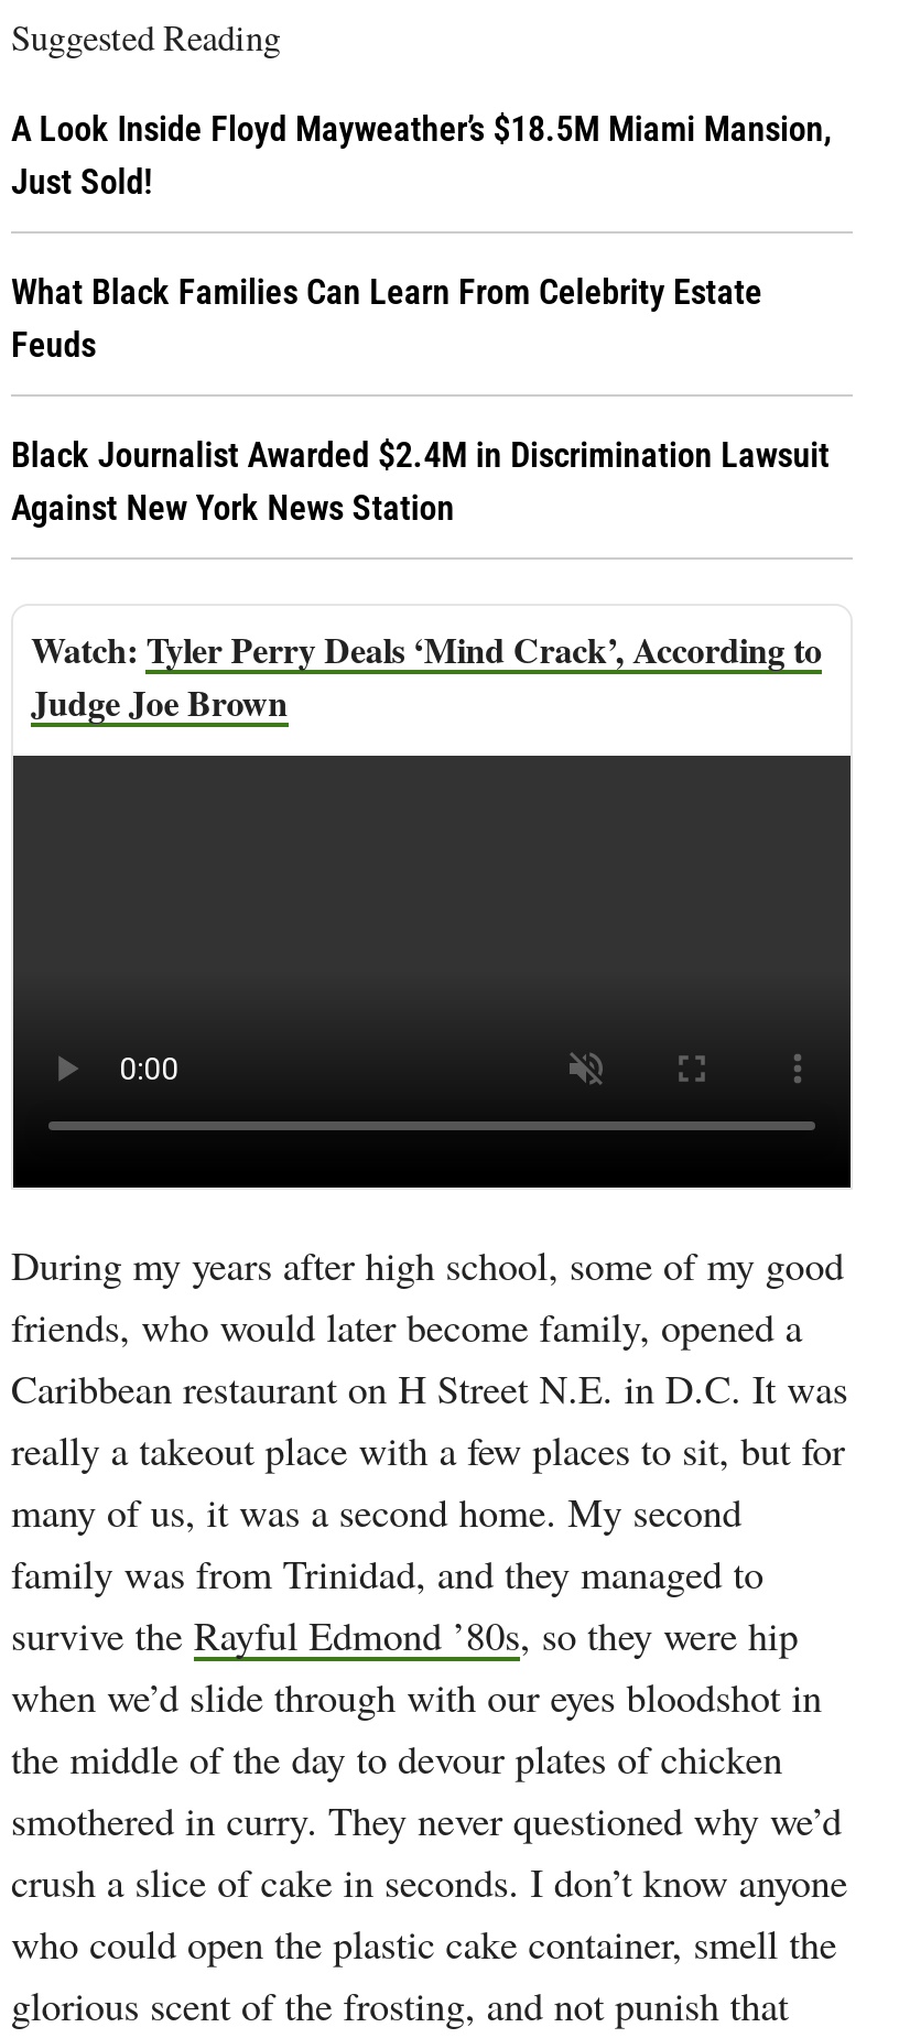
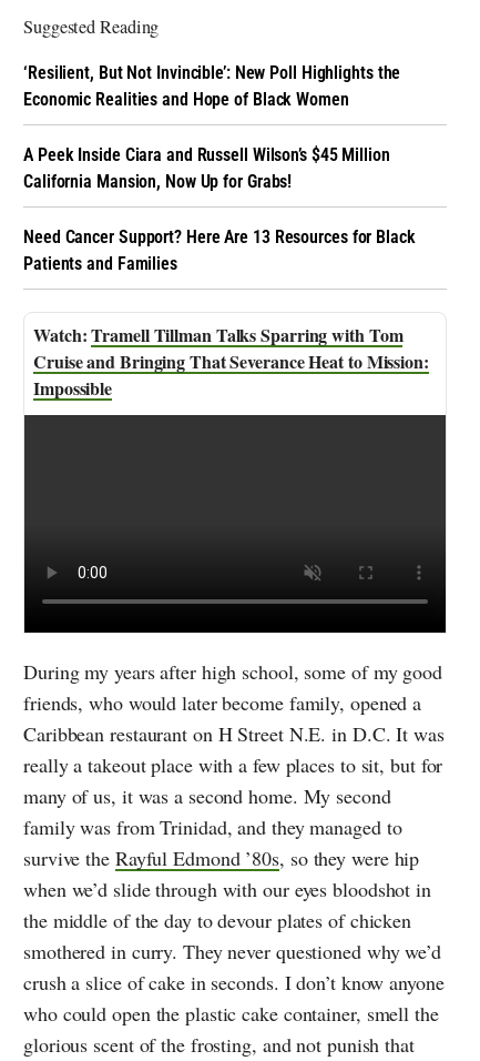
[11,108,832,203] A Look Inside Floyd Mayweather’s $18.5M Miami Mansion, | Just Sold! -> [23,62,401,110] ‘Resilient, But Not Invincible’: New Poll Highlights the | Economic Realities and Hope of Black Women
[11,271,762,366] What Black Families Can Learn From Celebrity Estate | Feuds -> [23,145,390,192] A Peek Inside Ciara and Russell Wilson’s $45 Million | California Mansion, Now Up for Grabs!
[11,434,829,529] Black Journalist Awarded $2.4M in Discrimination Lawsuit | Against New York News Station -> [23,227,415,274] Need Cancer Support? Here Are 13 Resources for Black | Patients and Families
[31,624,822,728] Tyler Perry Deals ‘Mind Crack’, According to | Judge Joe Brown -> [33,322,429,401] Tramell Tillman Talks Sparring with Tom | Cruise and Bringing That Severance Heat to Mission: | Impossible

